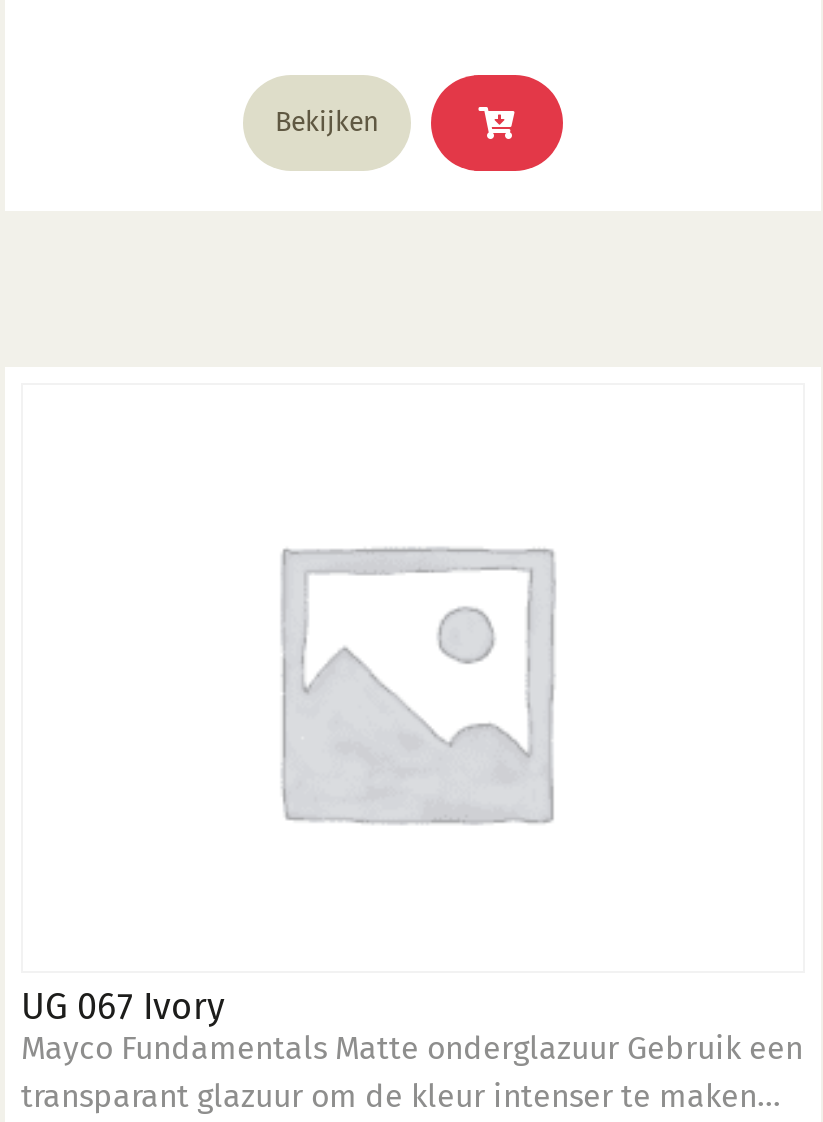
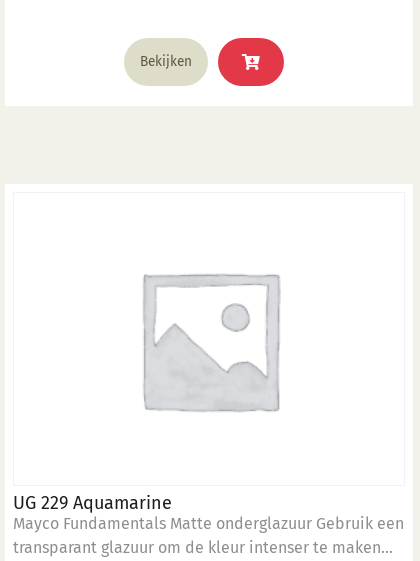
[21,984,225,1028] UG 067 Ivory -> [13,492,172,514] UG 229 Aquamarine

